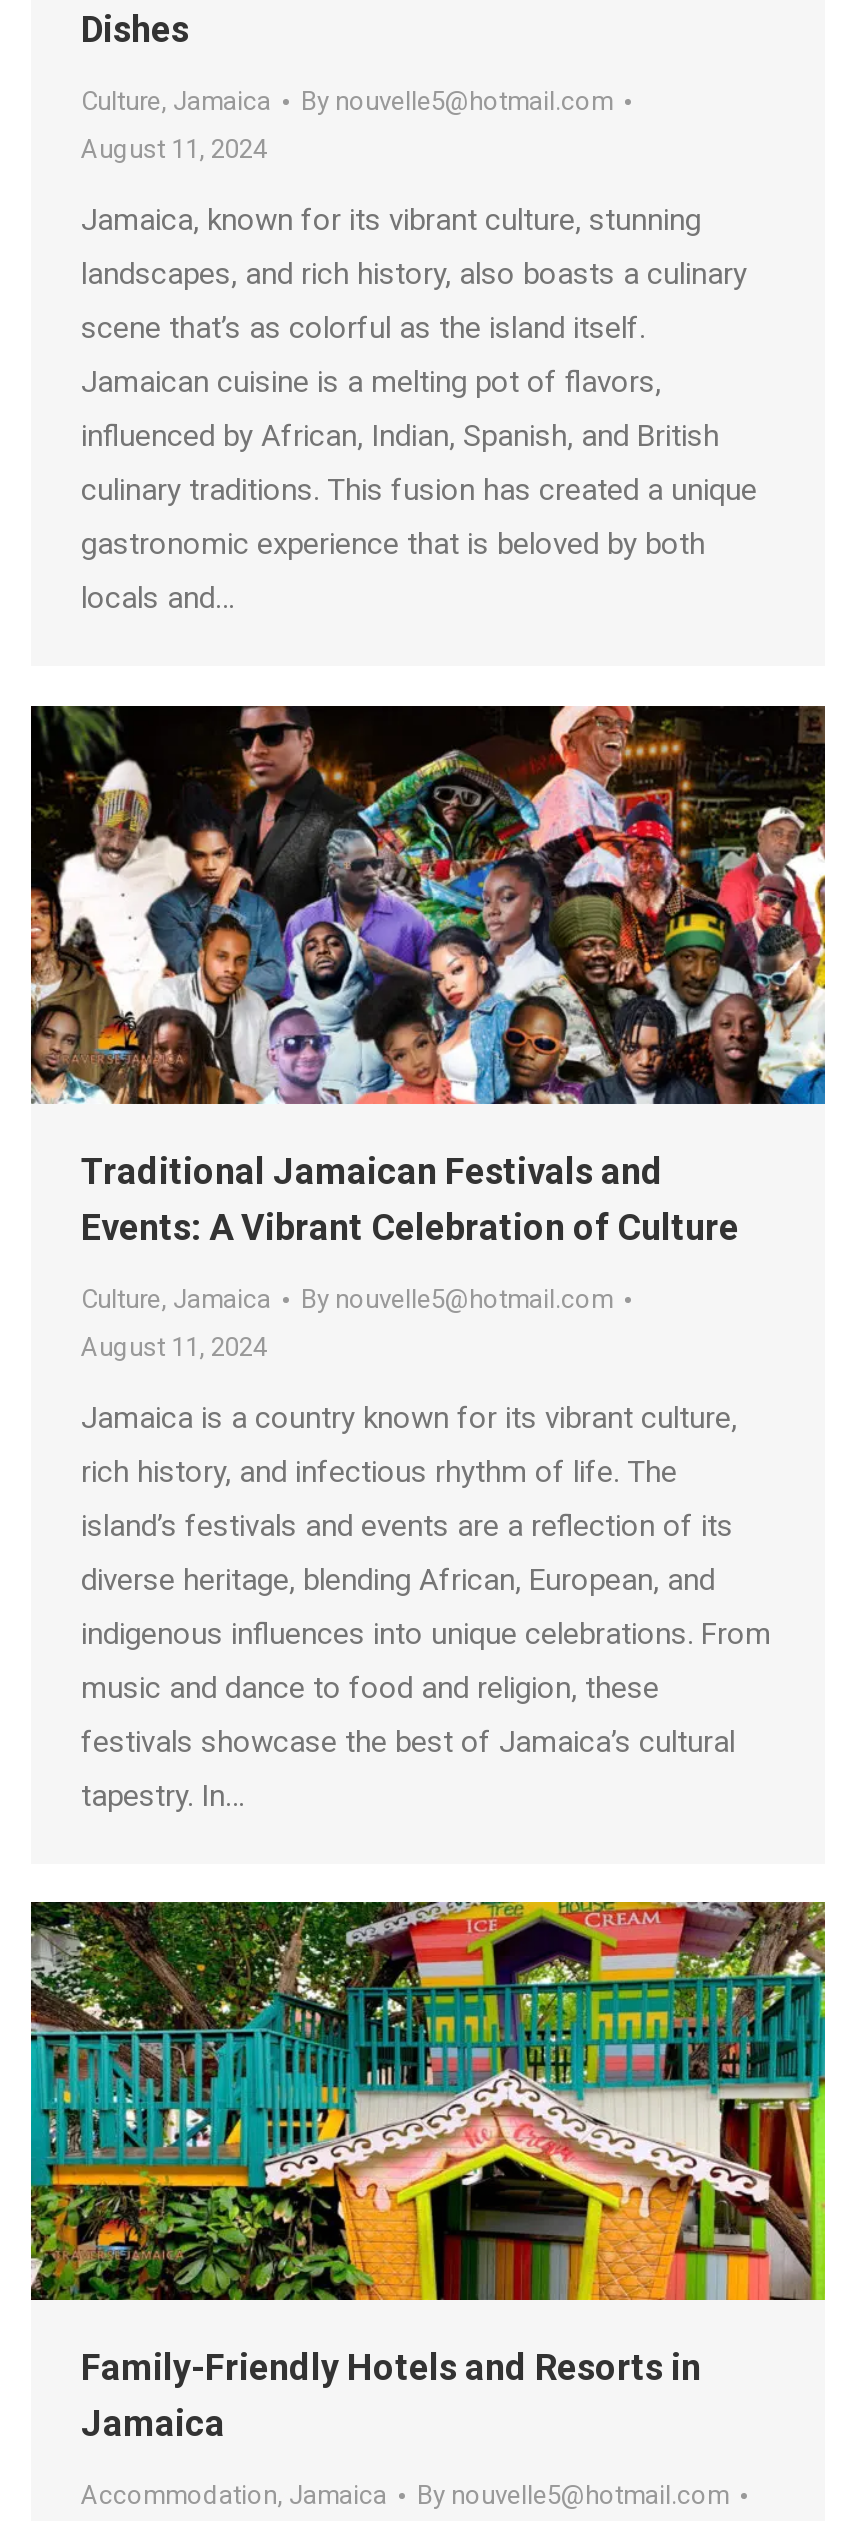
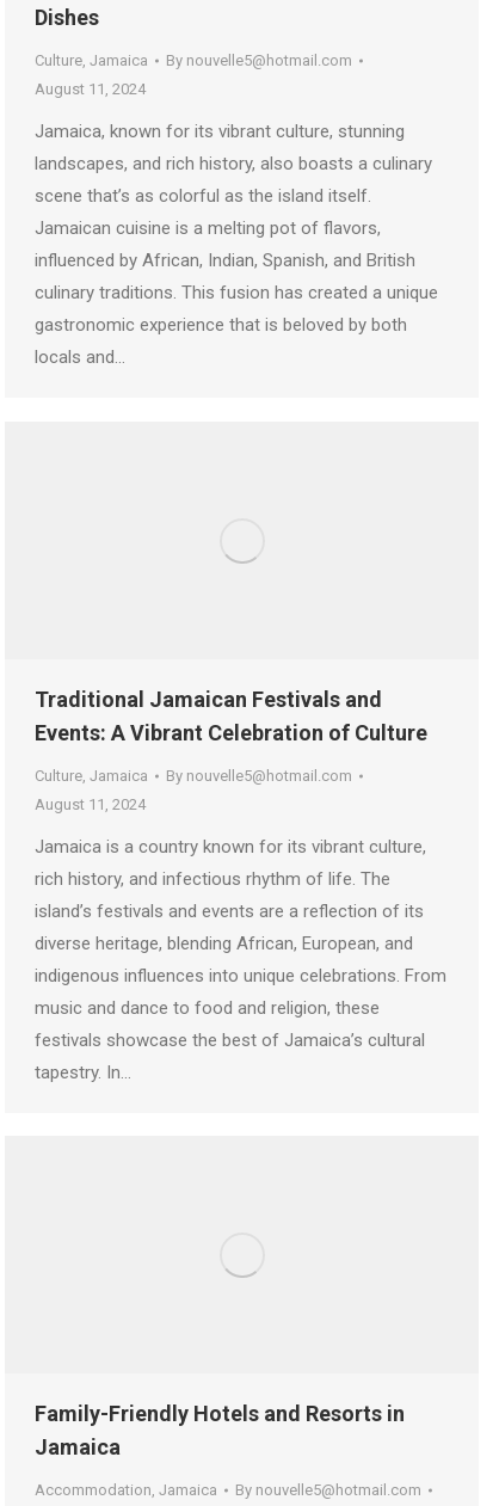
[29,704,827,1106] [image] -> none
[29,1900,827,2302] [image] -> none

